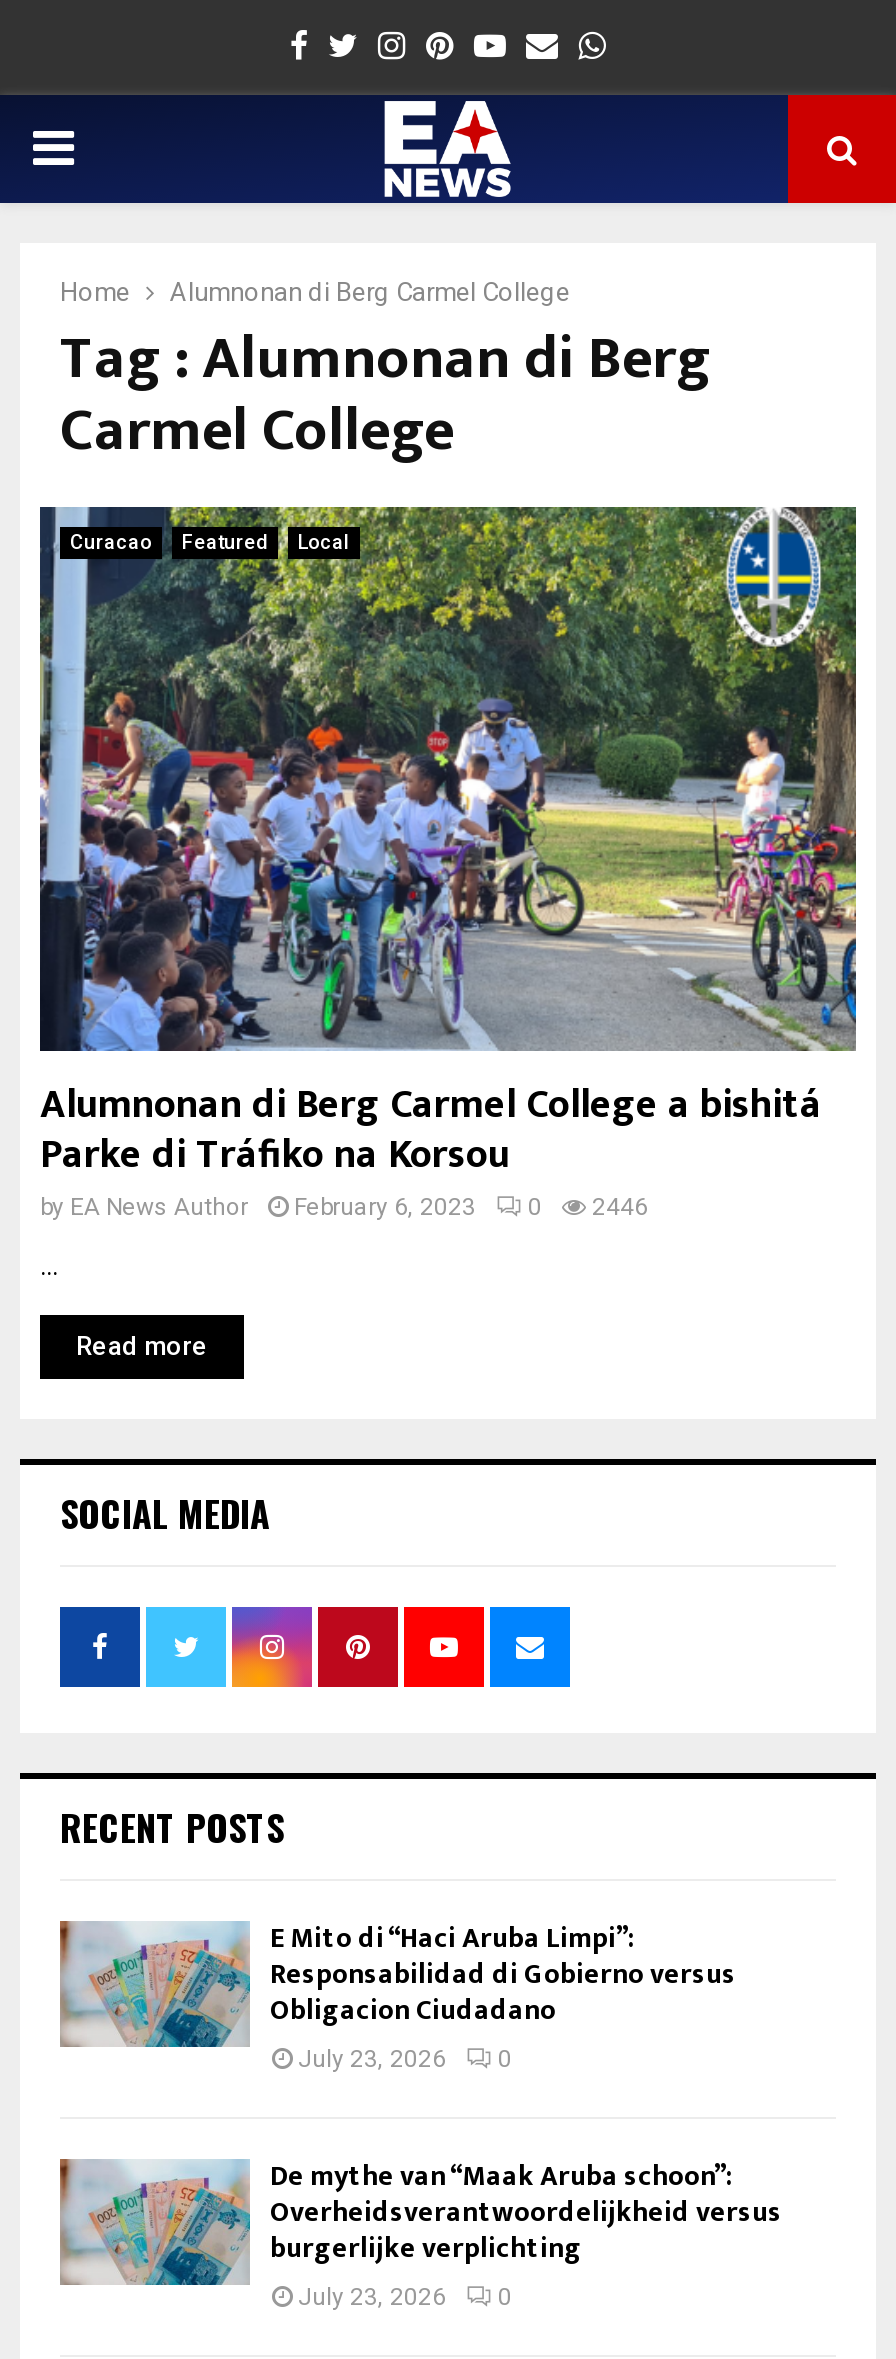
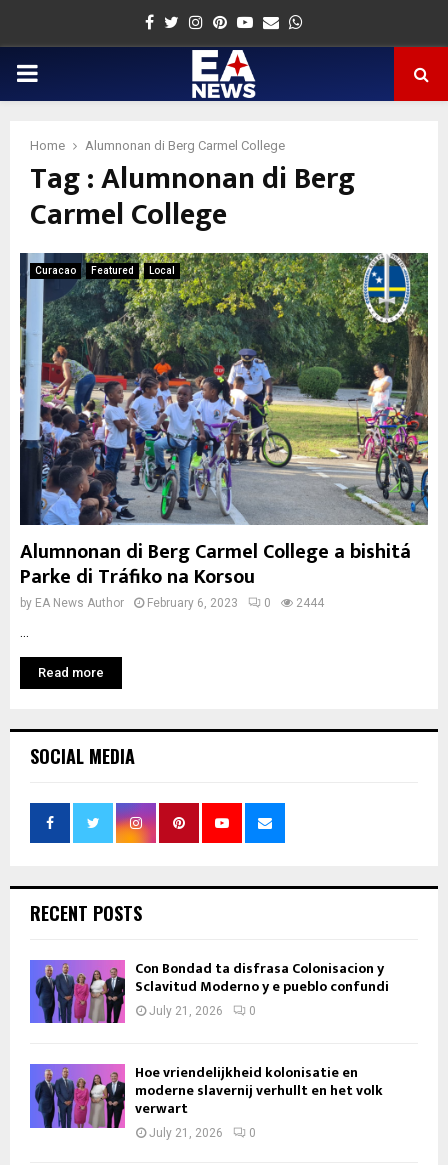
[40,1193,648,1221] by EA News Author February 6, 2023 0 2446 -> [20,596,324,610] by EA News Author February 6, 2023 0 2444
[58,1915,736,2077] [image] | E Mito di “Haci Aruba Limpi”: | Responsabilidad di Gobierno versus | Obligacion Ciudadano | July 23, 2026 -> [29,957,389,1024] [image] | Con Bondad ta disfrasa Colonisacion y | Sclavitud Moderno y e pueblo confundi | July 21, 2026
[58,2153,782,2311] [image] | De mythe van “Maak Aruba schoon”: | Overheidsverantwoordelijkheid versus | burgerlijke verplichting | July 23, 2026 -> [29,1061,383,1140] [image] | Hoe vriendelijkheid kolonisatie en | moderne slavernij verhullt en het volk | verwart | July 21, 2026

